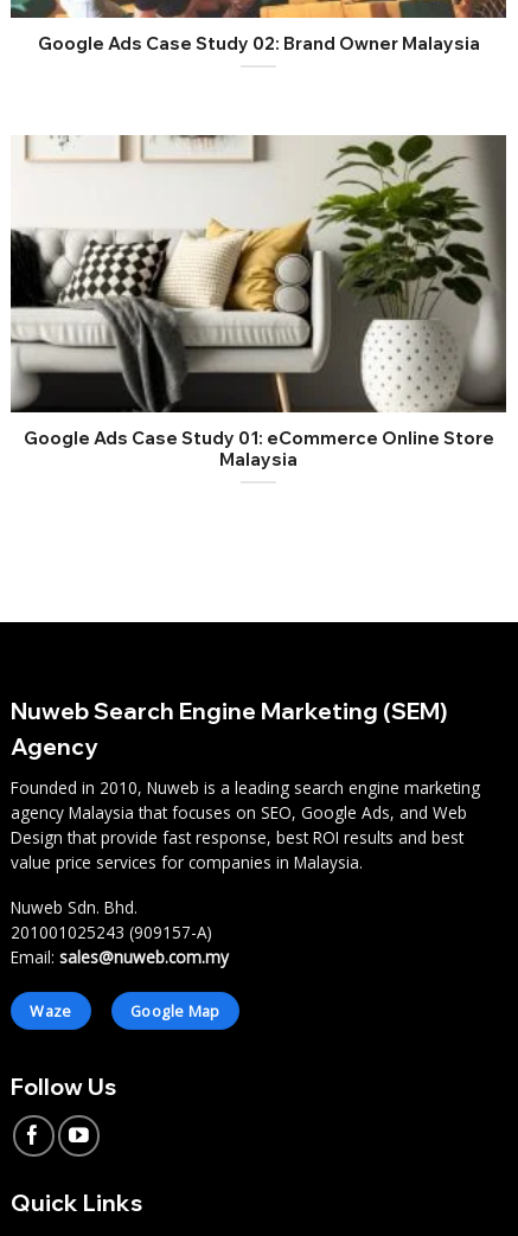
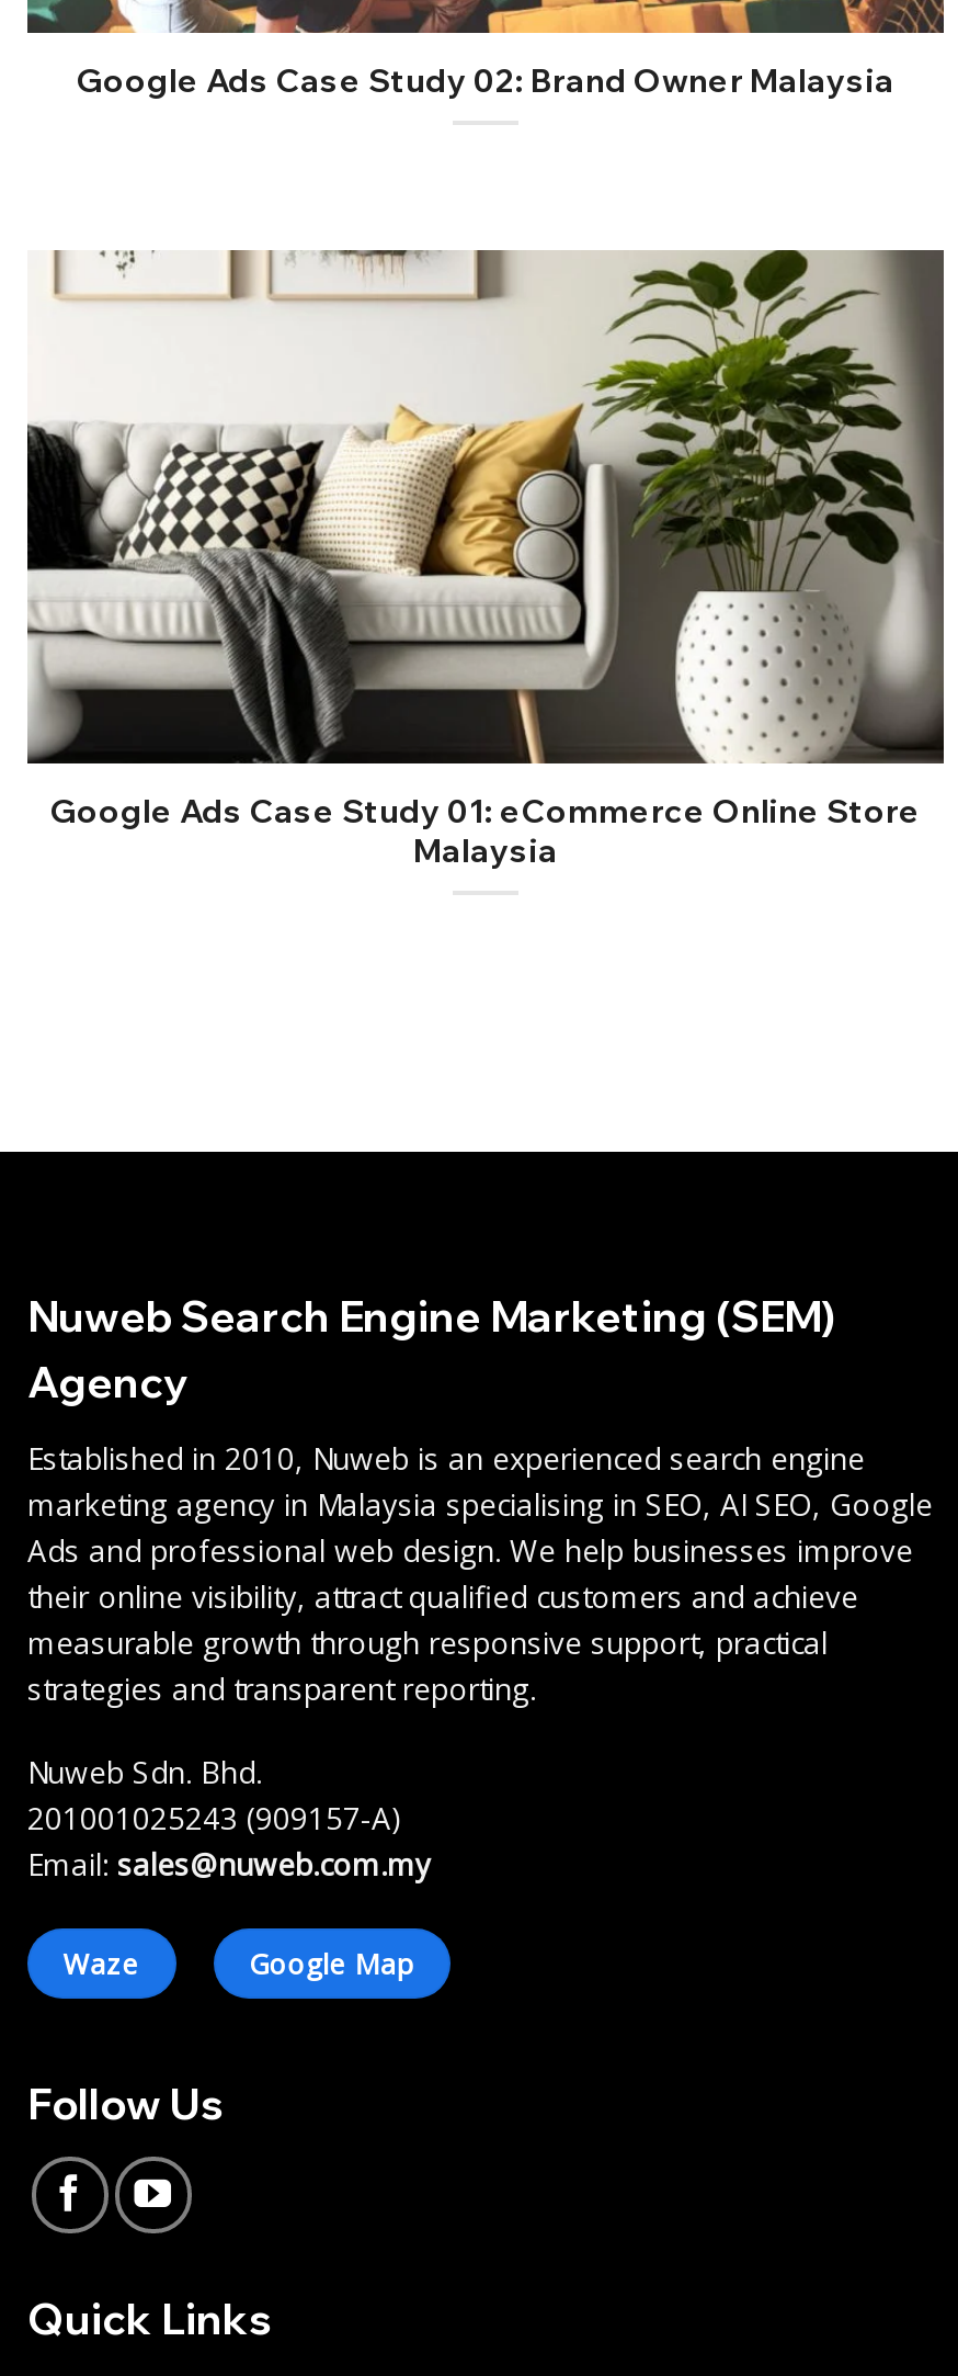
[11,777,480,873] Founded in 2010, Nuweb is a leading search engine marketing | agency Malaysia that focuses on SEO, Google Ads, and Web | Design that provide fast response, best ROI results and best | value price services for companies in Malaysia. -> [27,1439,933,1708] Established in 2010, Nuweb is an experienced search engine | marketing agency in Malaysia specialising in SEO, AI SEO, Google | Ads and professional web design. We help businesses improve | their online visibility, attract qualified customers and achieve | measurable growth through responsive support, practical | strategies and transparent reporting.

